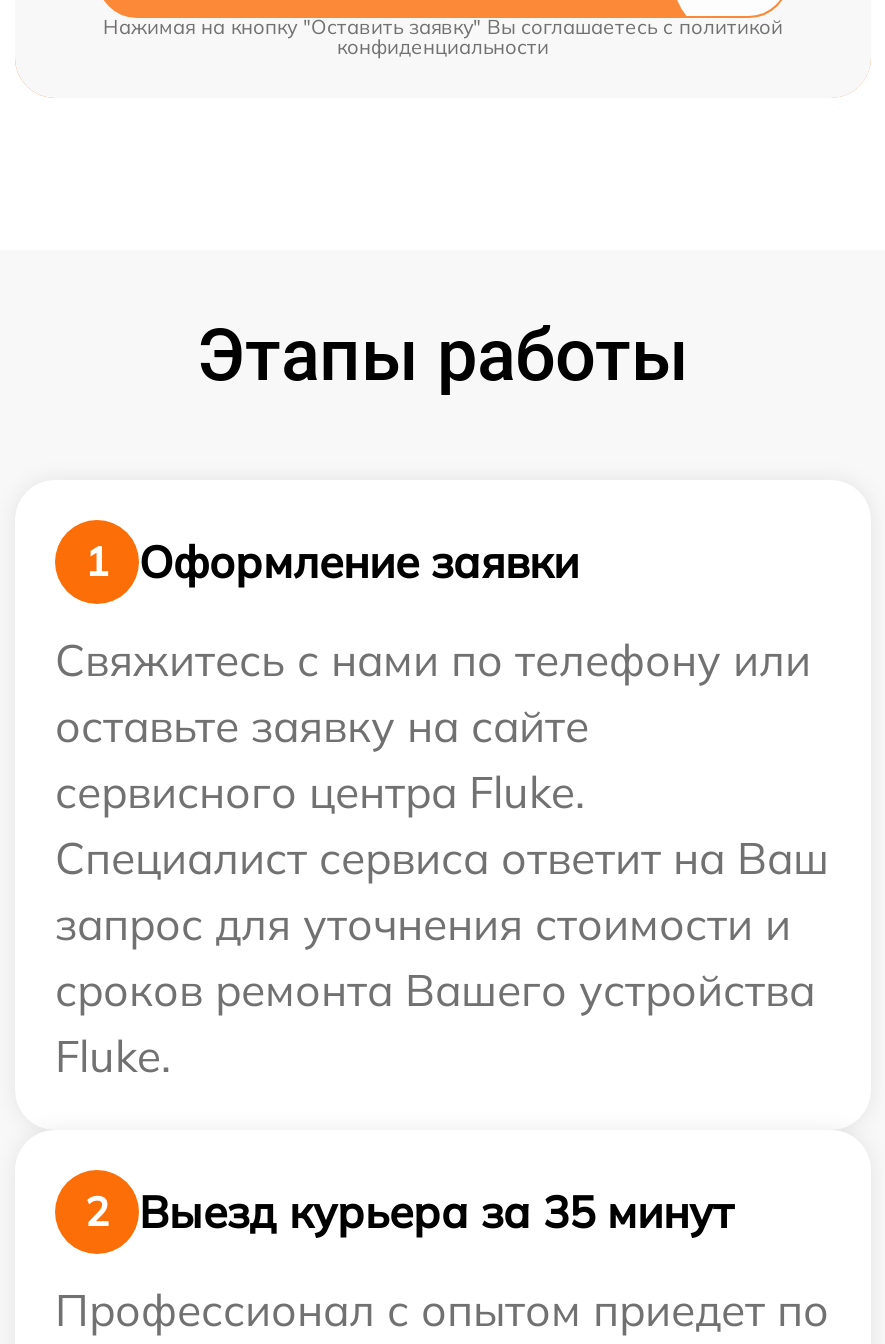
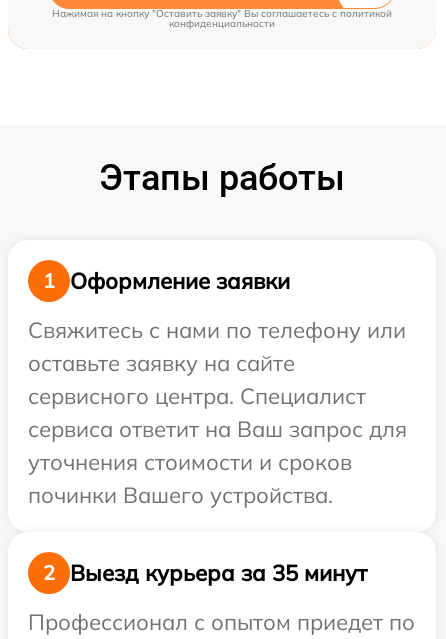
[55,764,829,1084] сервисного центра Fluke. | Специалист сервиса ответит на Ваш | запрос для уточнения стоимости и | сроков ремонта Вашего устройства | Fluke. -> [28,382,407,509] сервисного центра. Специалист | сервиса ответит на Ваш запрос для | уточнения стоимости и сроков | починки Вашего устройства.

